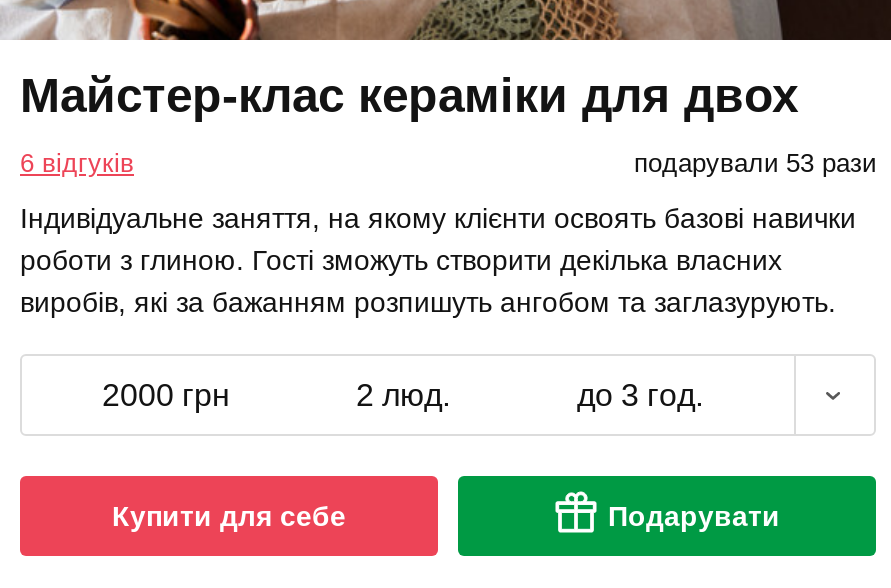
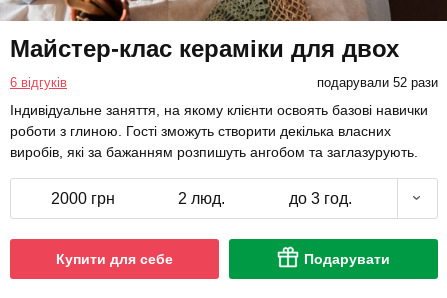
[634,149,876,179] подарували 53 рази -> [317,75,438,90] подарували 52 рази

